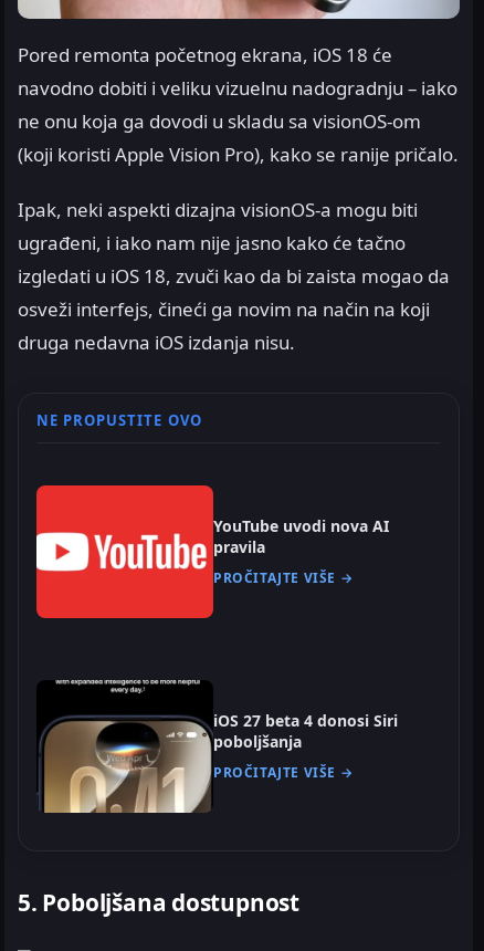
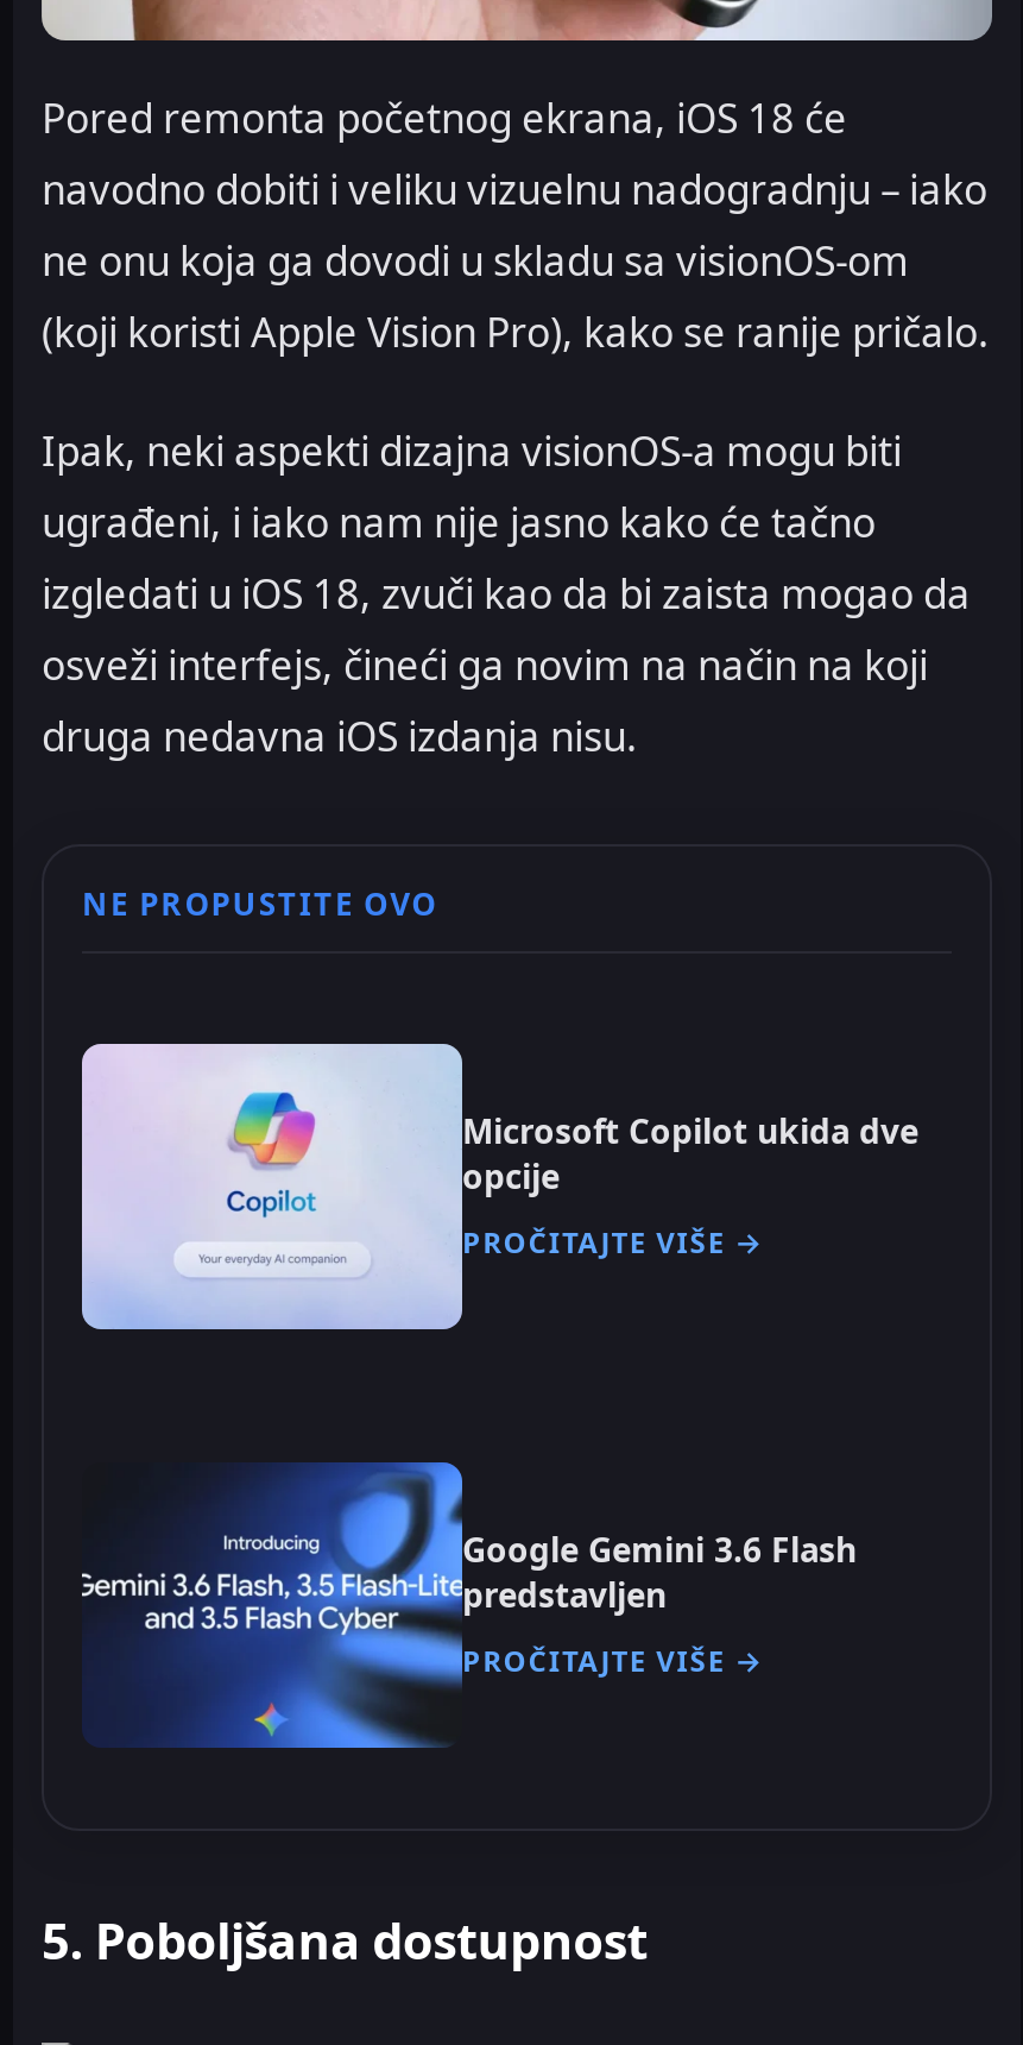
[35,484,389,619] [image] | YouTube uvodi nova AI | pravila -> [80,1042,918,1332] [image] | Microsoft Copilot ukida dve | opcije
[36,679,398,814] [image] | iOS 27 beta 4 donosi Siri | poboljšanja -> [80,1460,857,1750] [image] | Google Gemini 3.6 Flash | predstavljen

